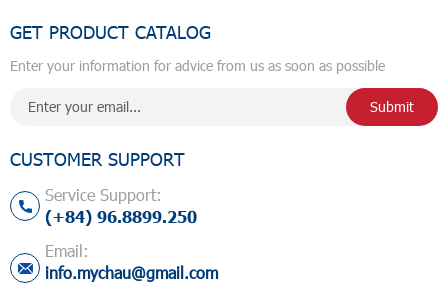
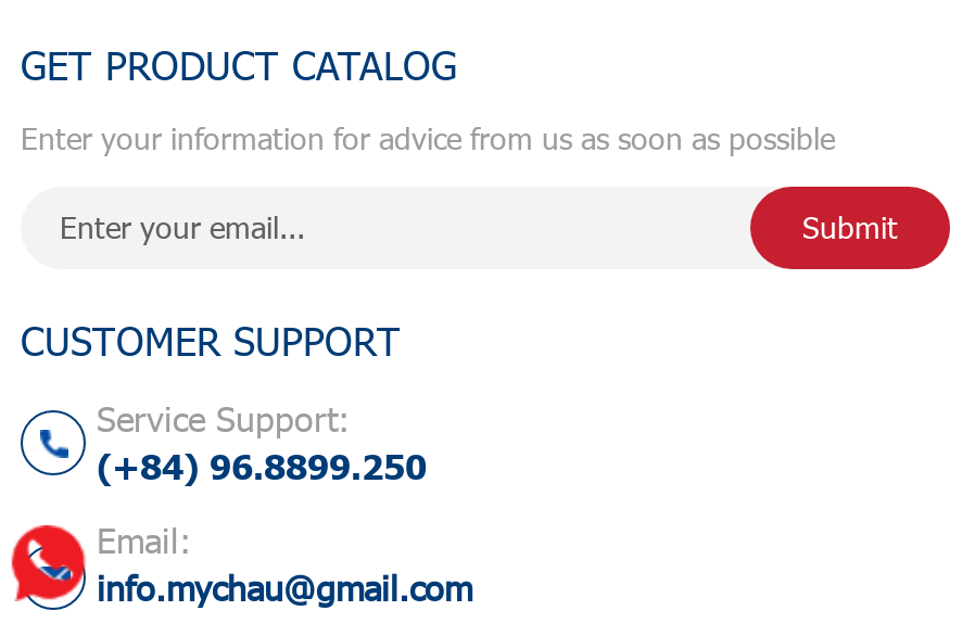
[6,244,40,278] [image] -> [10,523,86,603] [image]

